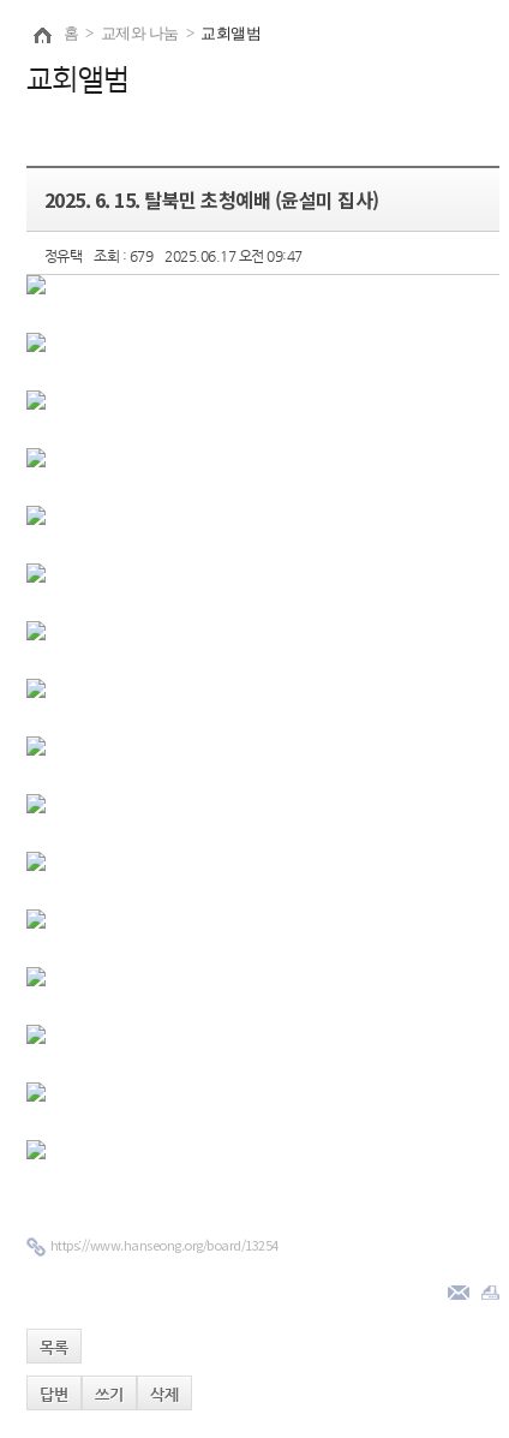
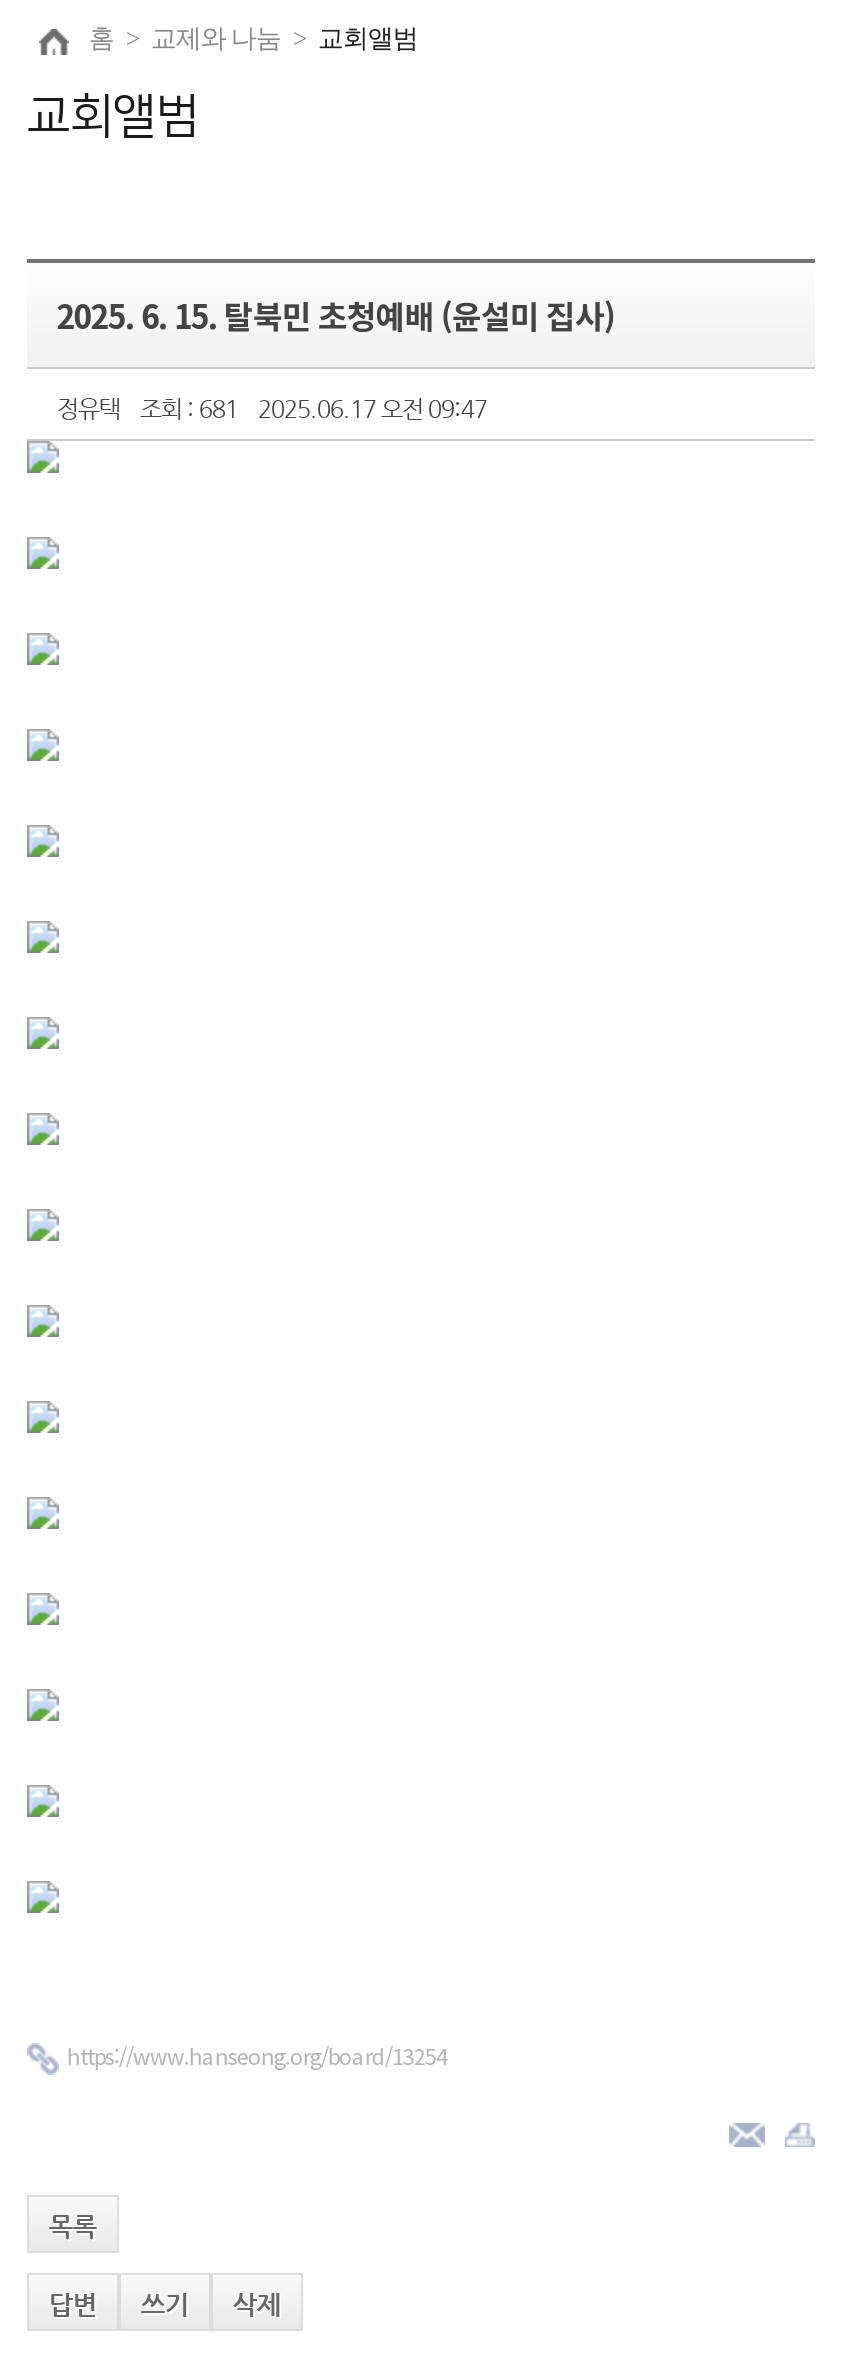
[44,248,302,265] 정유택 조회 : 679 2025.06.17 오전 09:47 -> [57,396,487,424] 정유택 조회 : 681 2025.06.17 오전 09:47

